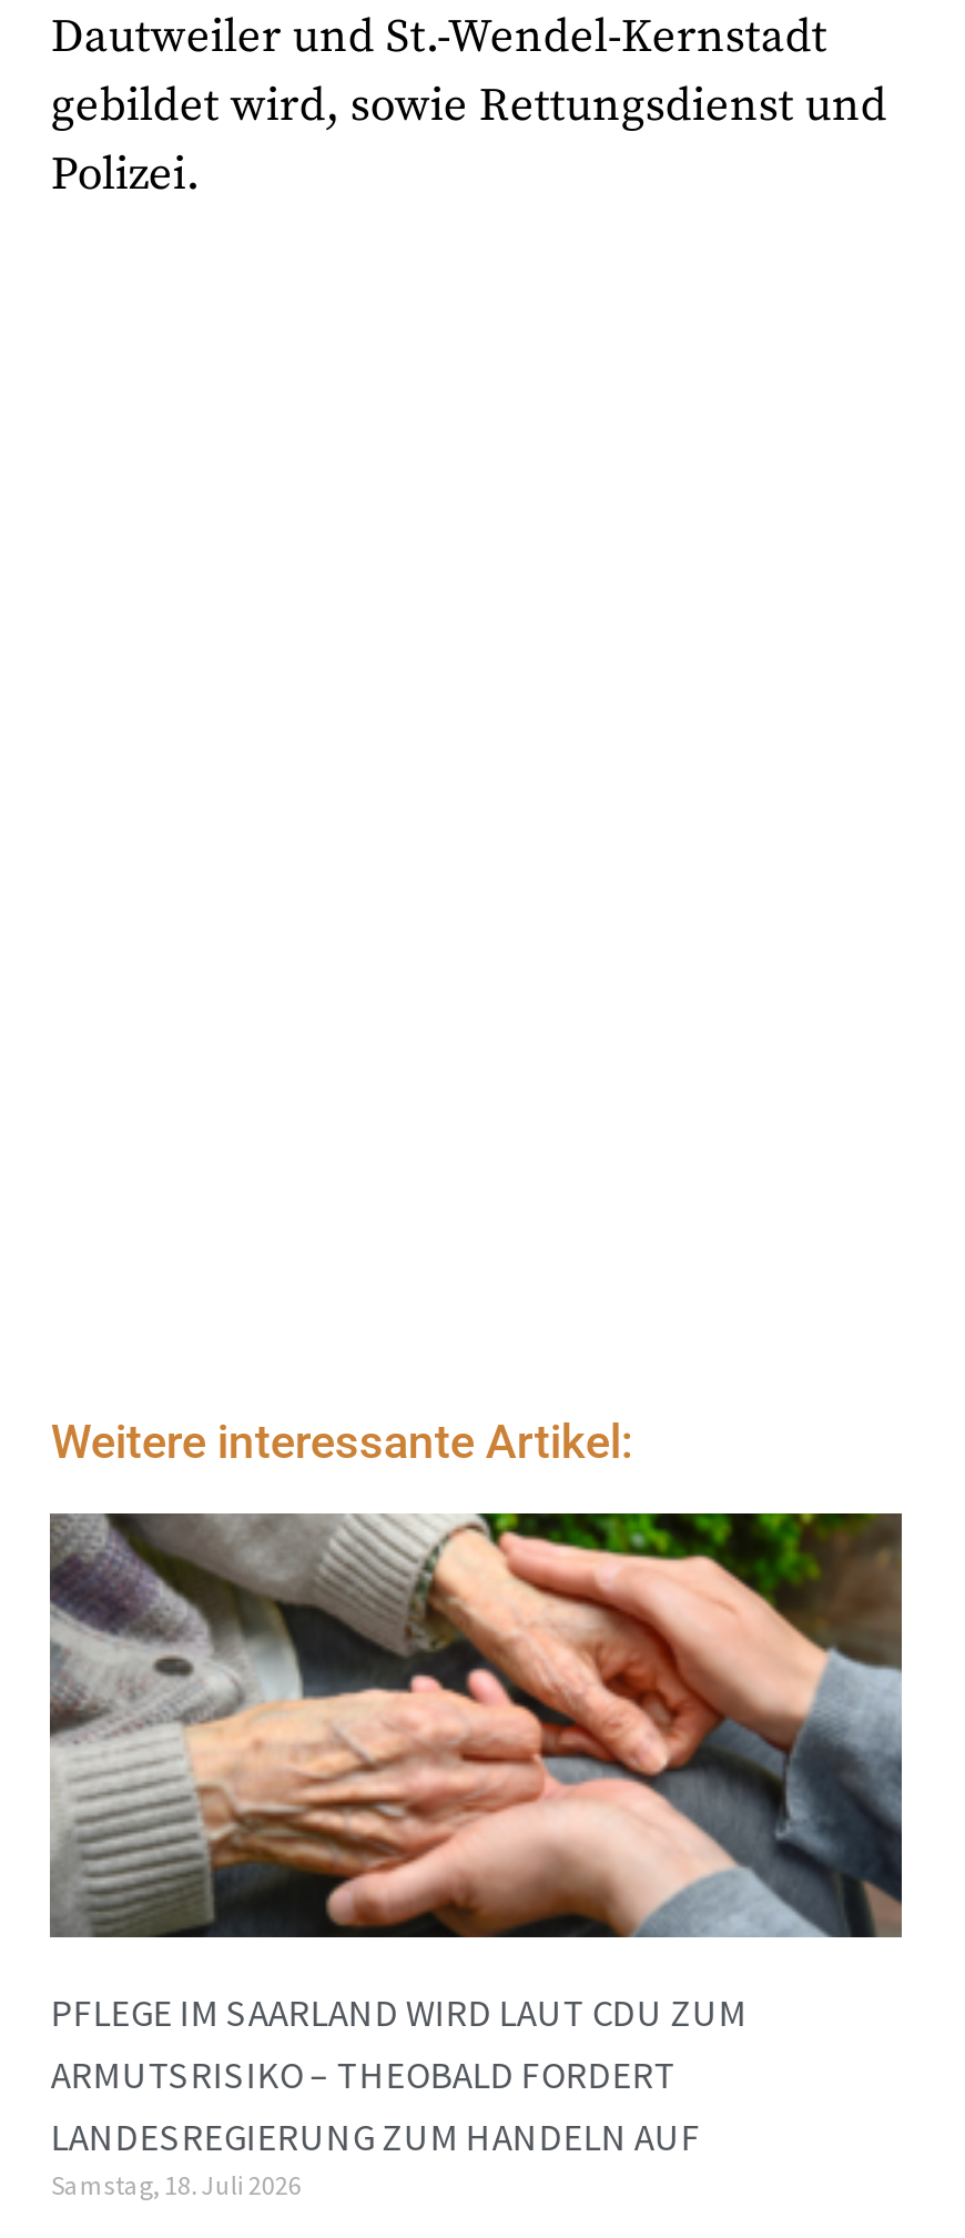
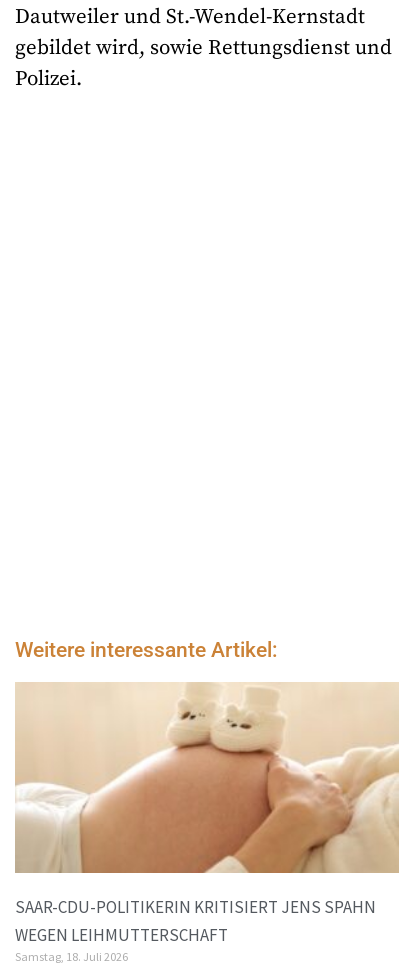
[48,1511,904,2162] [image] | PFLEGE IM SAARLAND WIRD LAUT CDU ZUM | ARMUTSRISIKO – THEOBALD FORDERT | LANDESREGIERUNG ZUM HANDELN AUF -> [14,682,400,946] [image] | SAAR-CDU-POLITIKERIN KRITISIERT JENS SPAHN | WEGEN LEIHMUTTERSCHAFT

